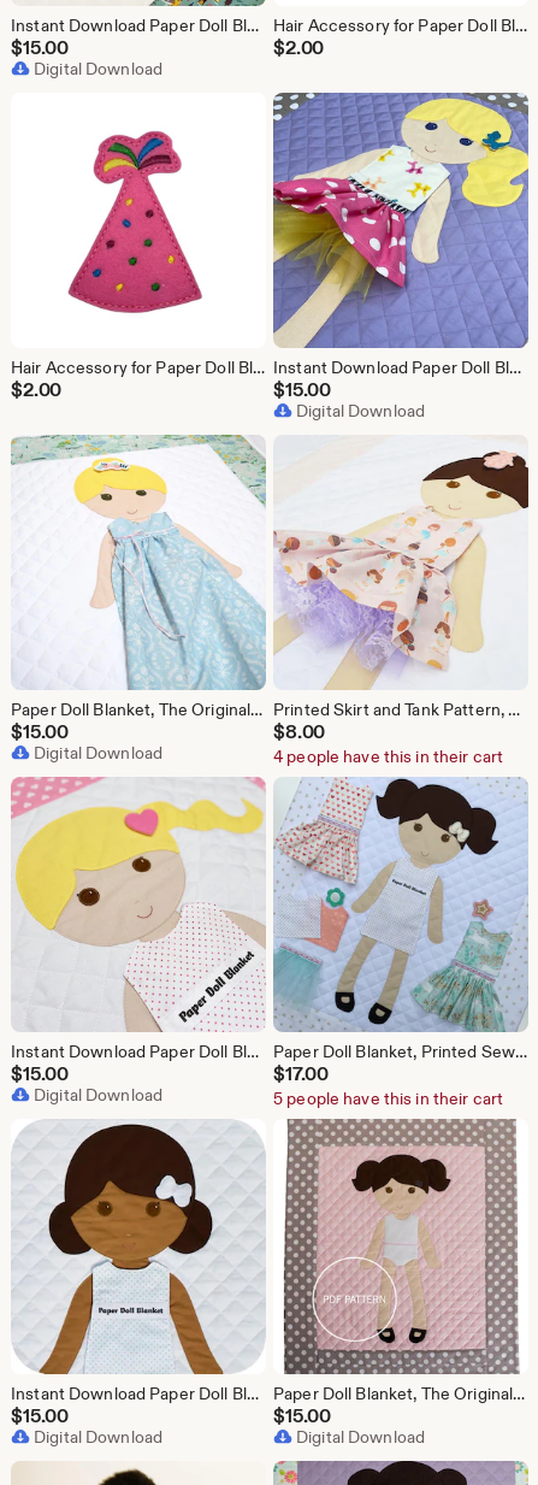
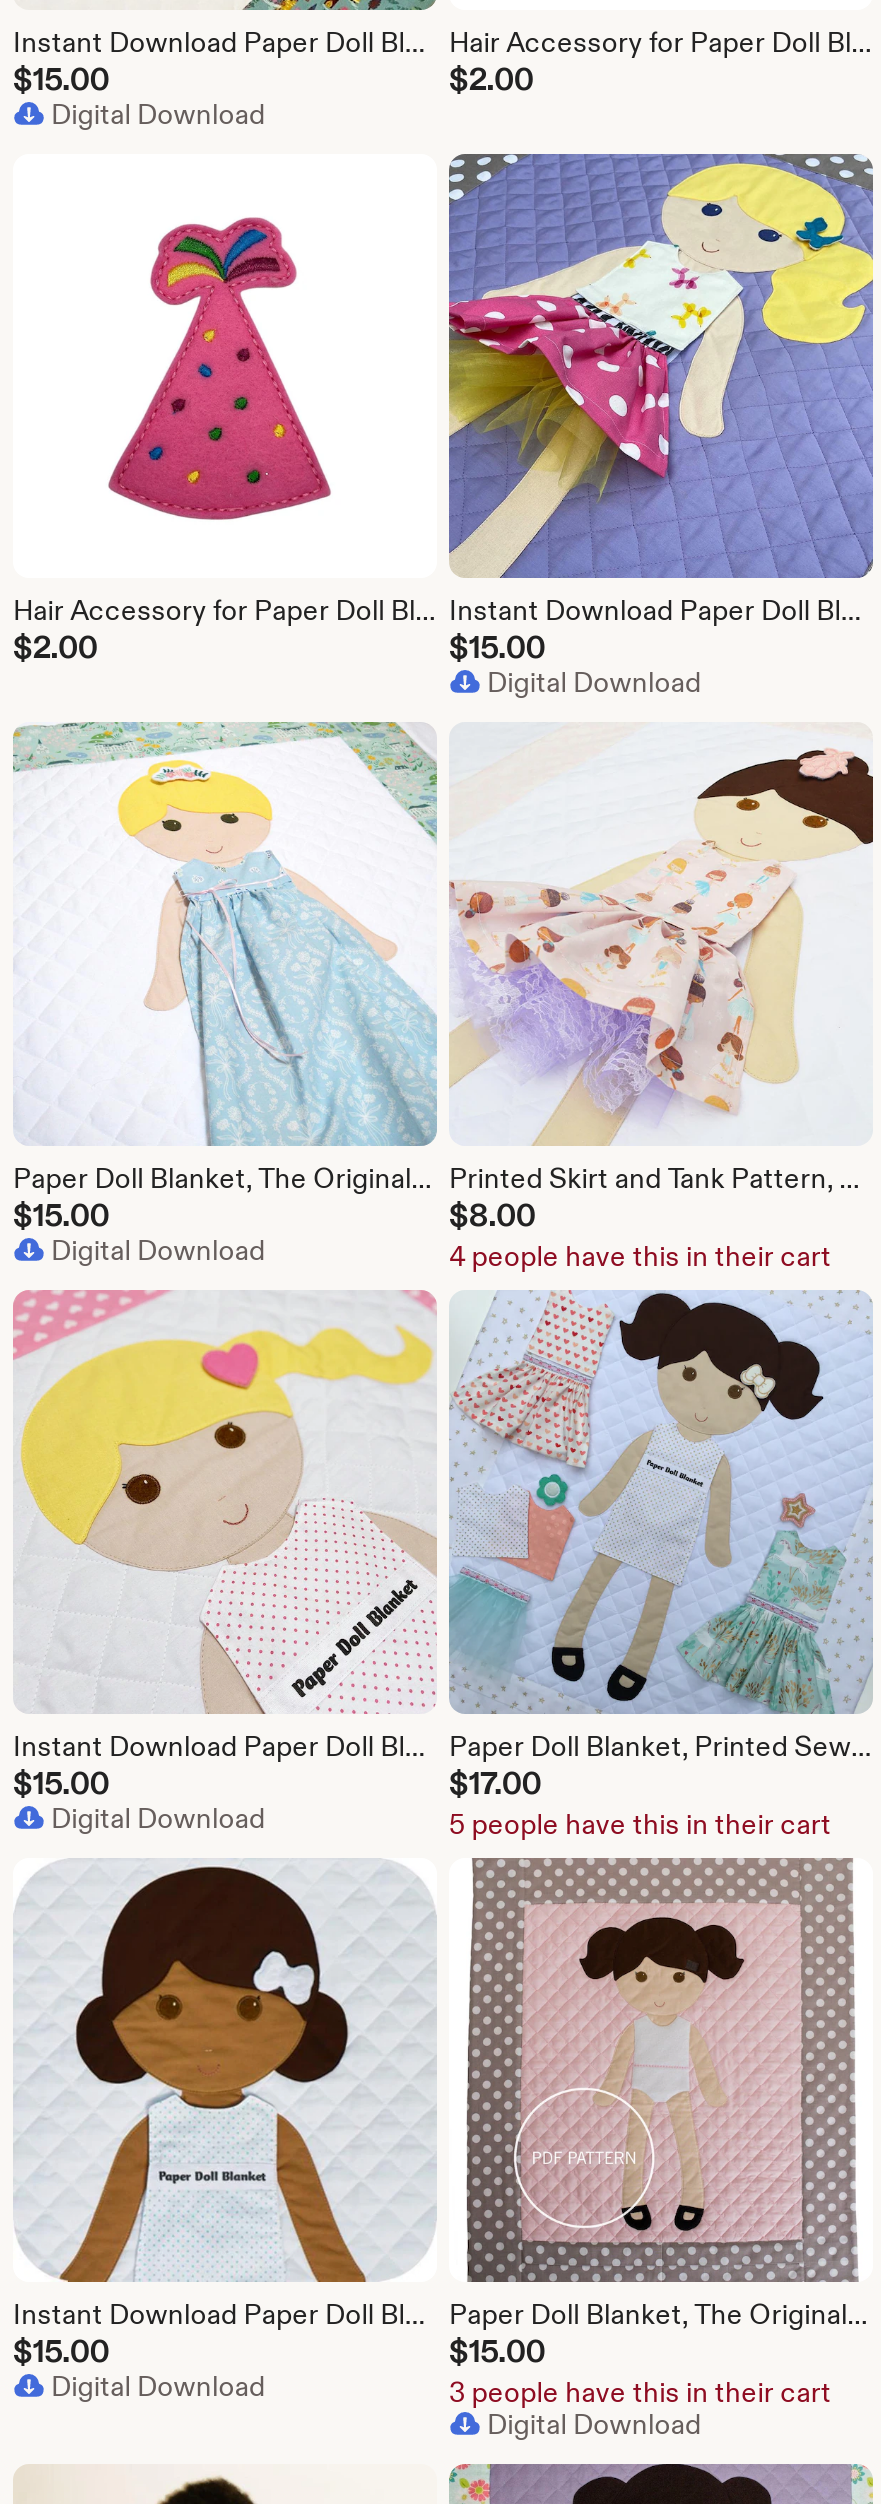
none -> [449,2374,831,2410] 3 people have this in their cart

